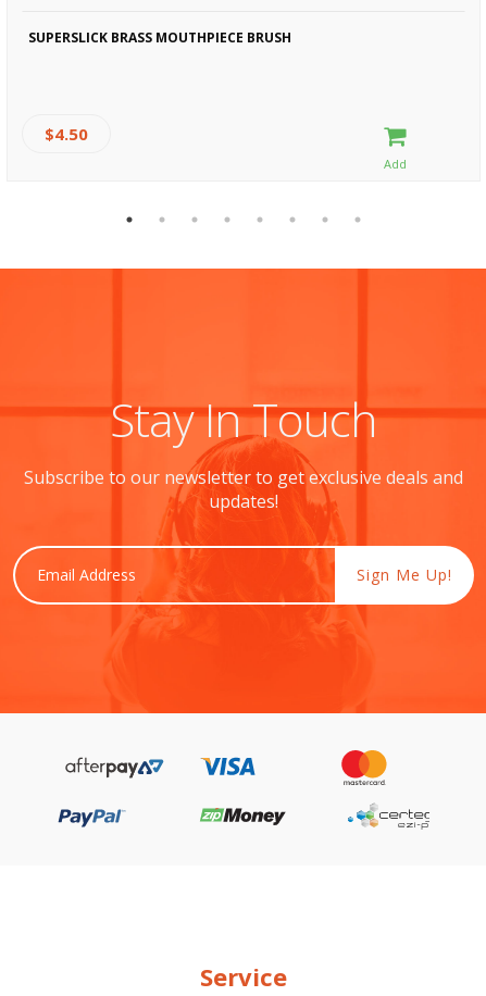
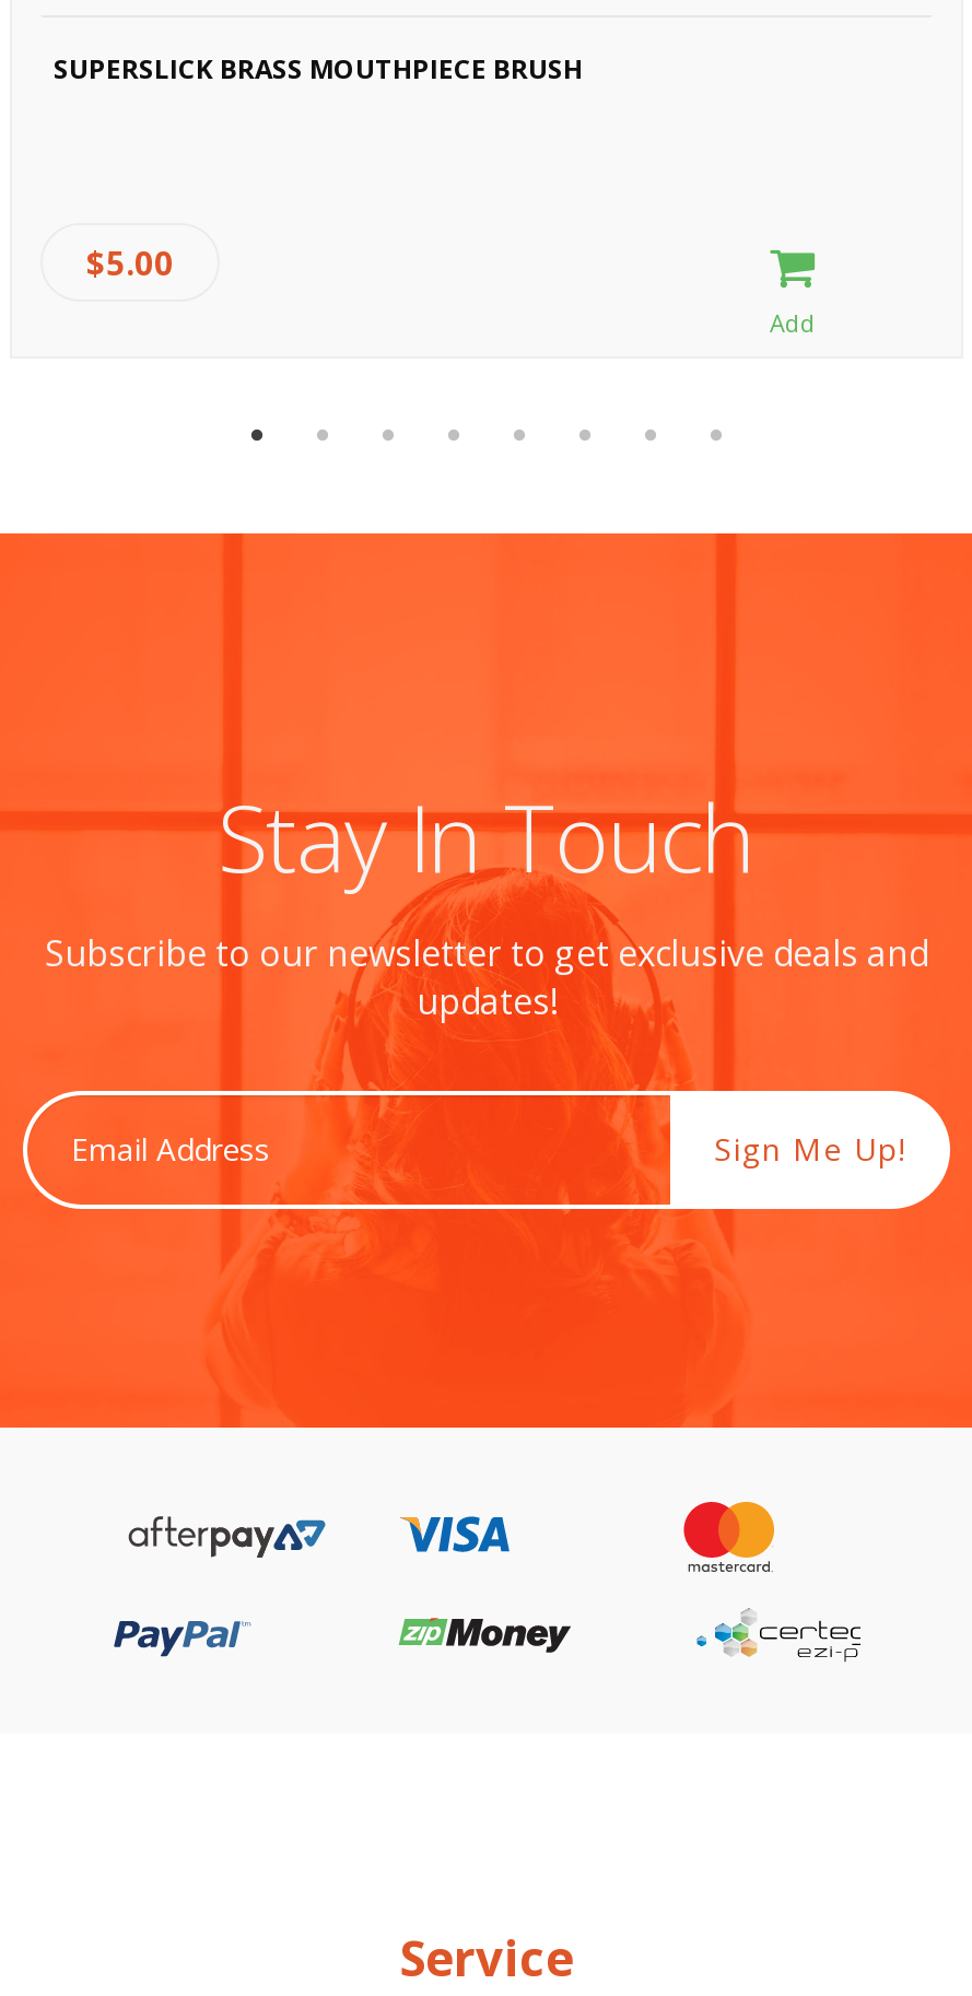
[45,123,88,144] $4.50 -> [86,240,174,284] $5.00

